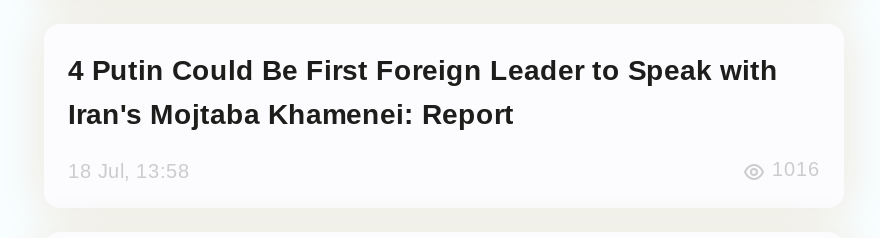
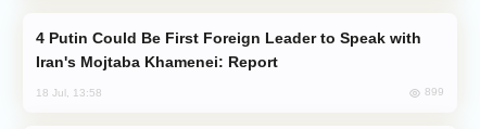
[766,159,820,181] 1016 -> [421,86,444,98] 899

